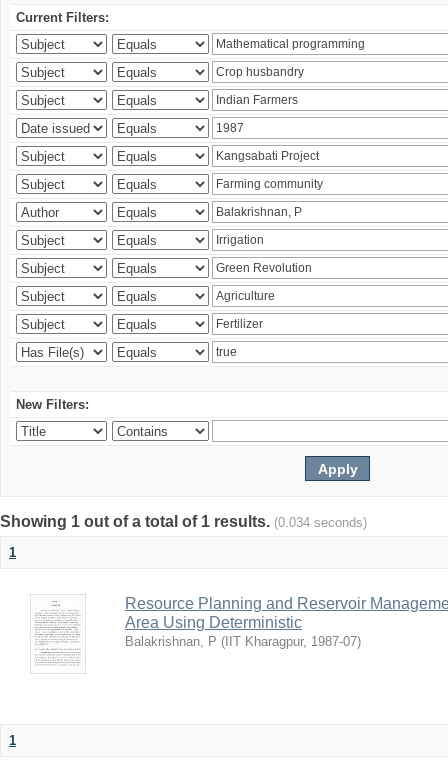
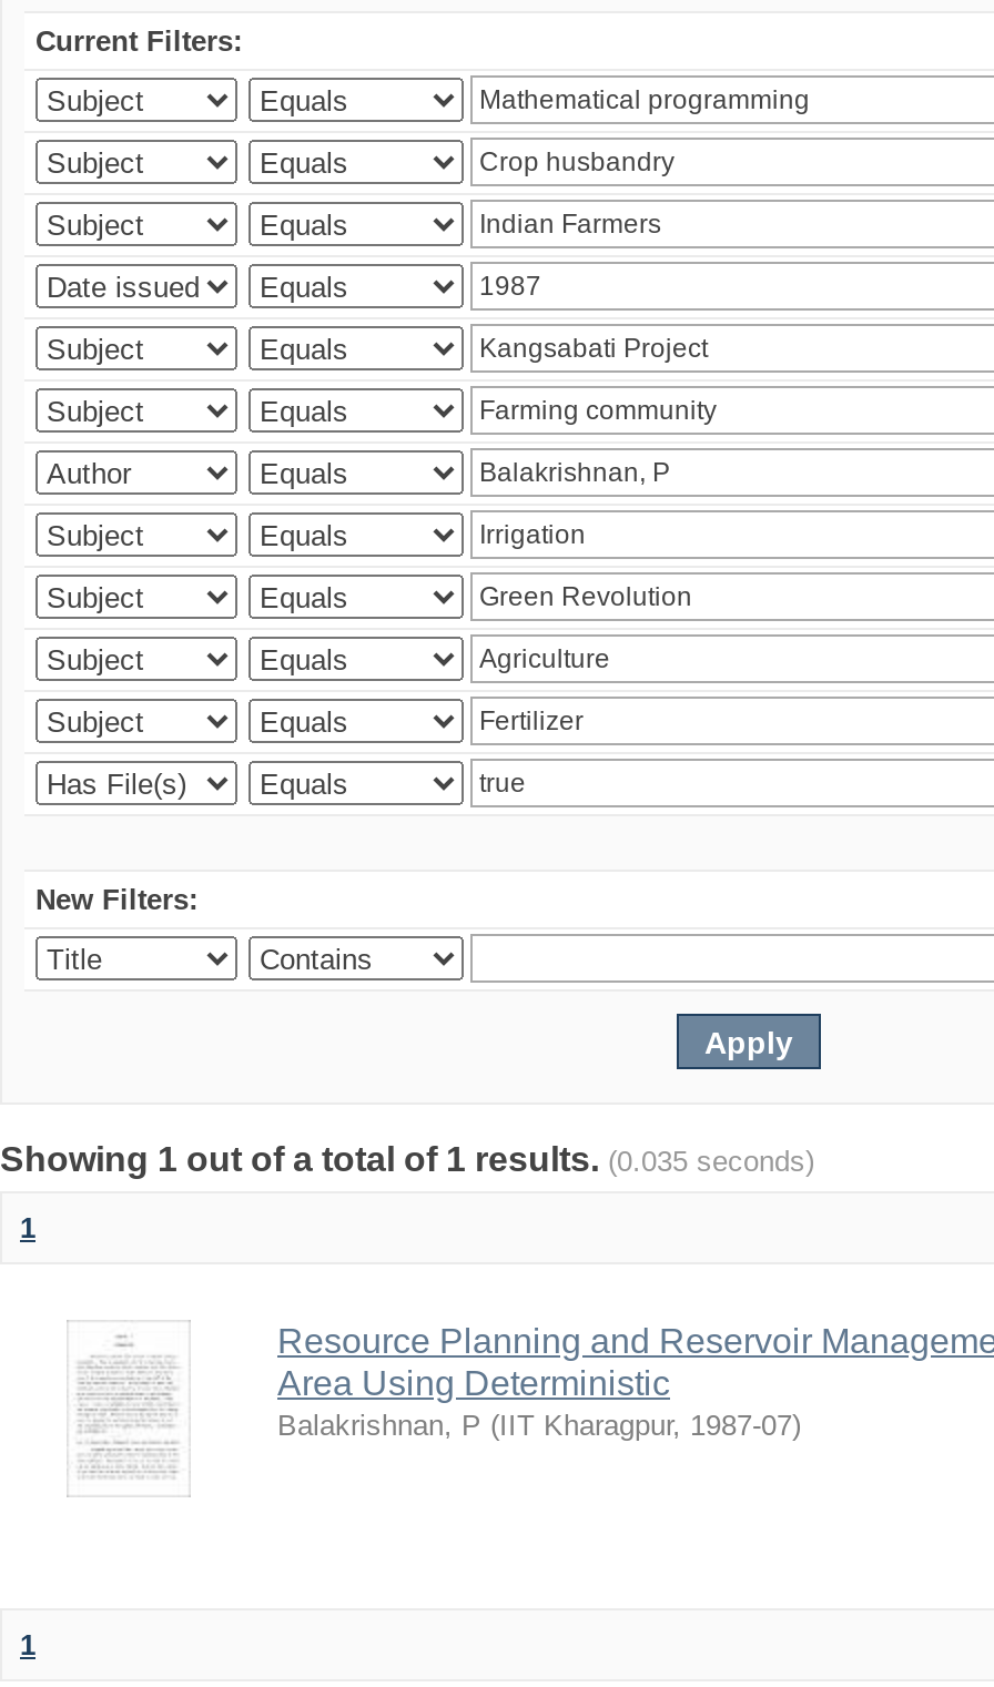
[0,513,367,530] Showing 1 out of a total of 1 results. (0.034 seconds) -> [0,1140,814,1178] Showing 1 out of a total of 1 results. (0.035 seconds)

